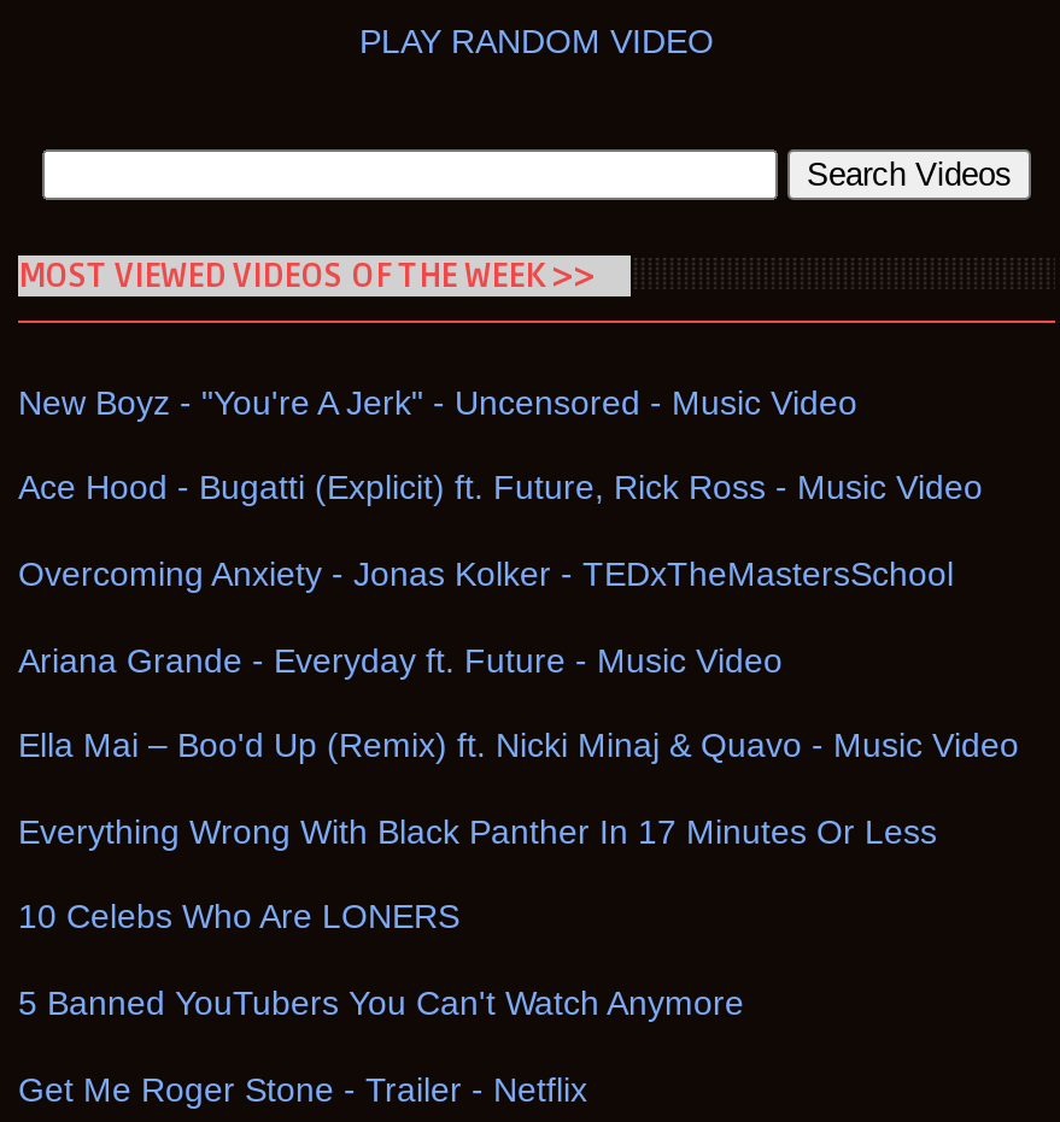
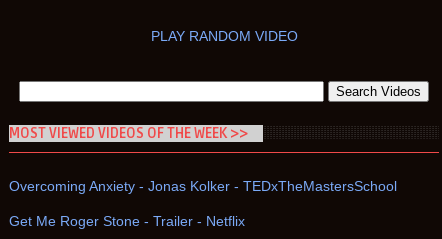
[18,383,983,507] New Boyz - "You're A Jerk" - Uncensored - Music Video | Ace Hood - Bugatti (Explicit) ft. Future, Rick Ross - Music Video -> none
[18,640,1019,1022] Ariana Grande - Everyday ft. Future - Music Video | Ella Mai – Boo'd Up (Remix) ft. Nicki Minaj & Quavo - Music Video | Everything Wrong With Black Panther In 17 Minutes Or Less | 10 Celebs Who Are LONERS | 5 Banned YouTubers You Can't Watch Anymore -> none

